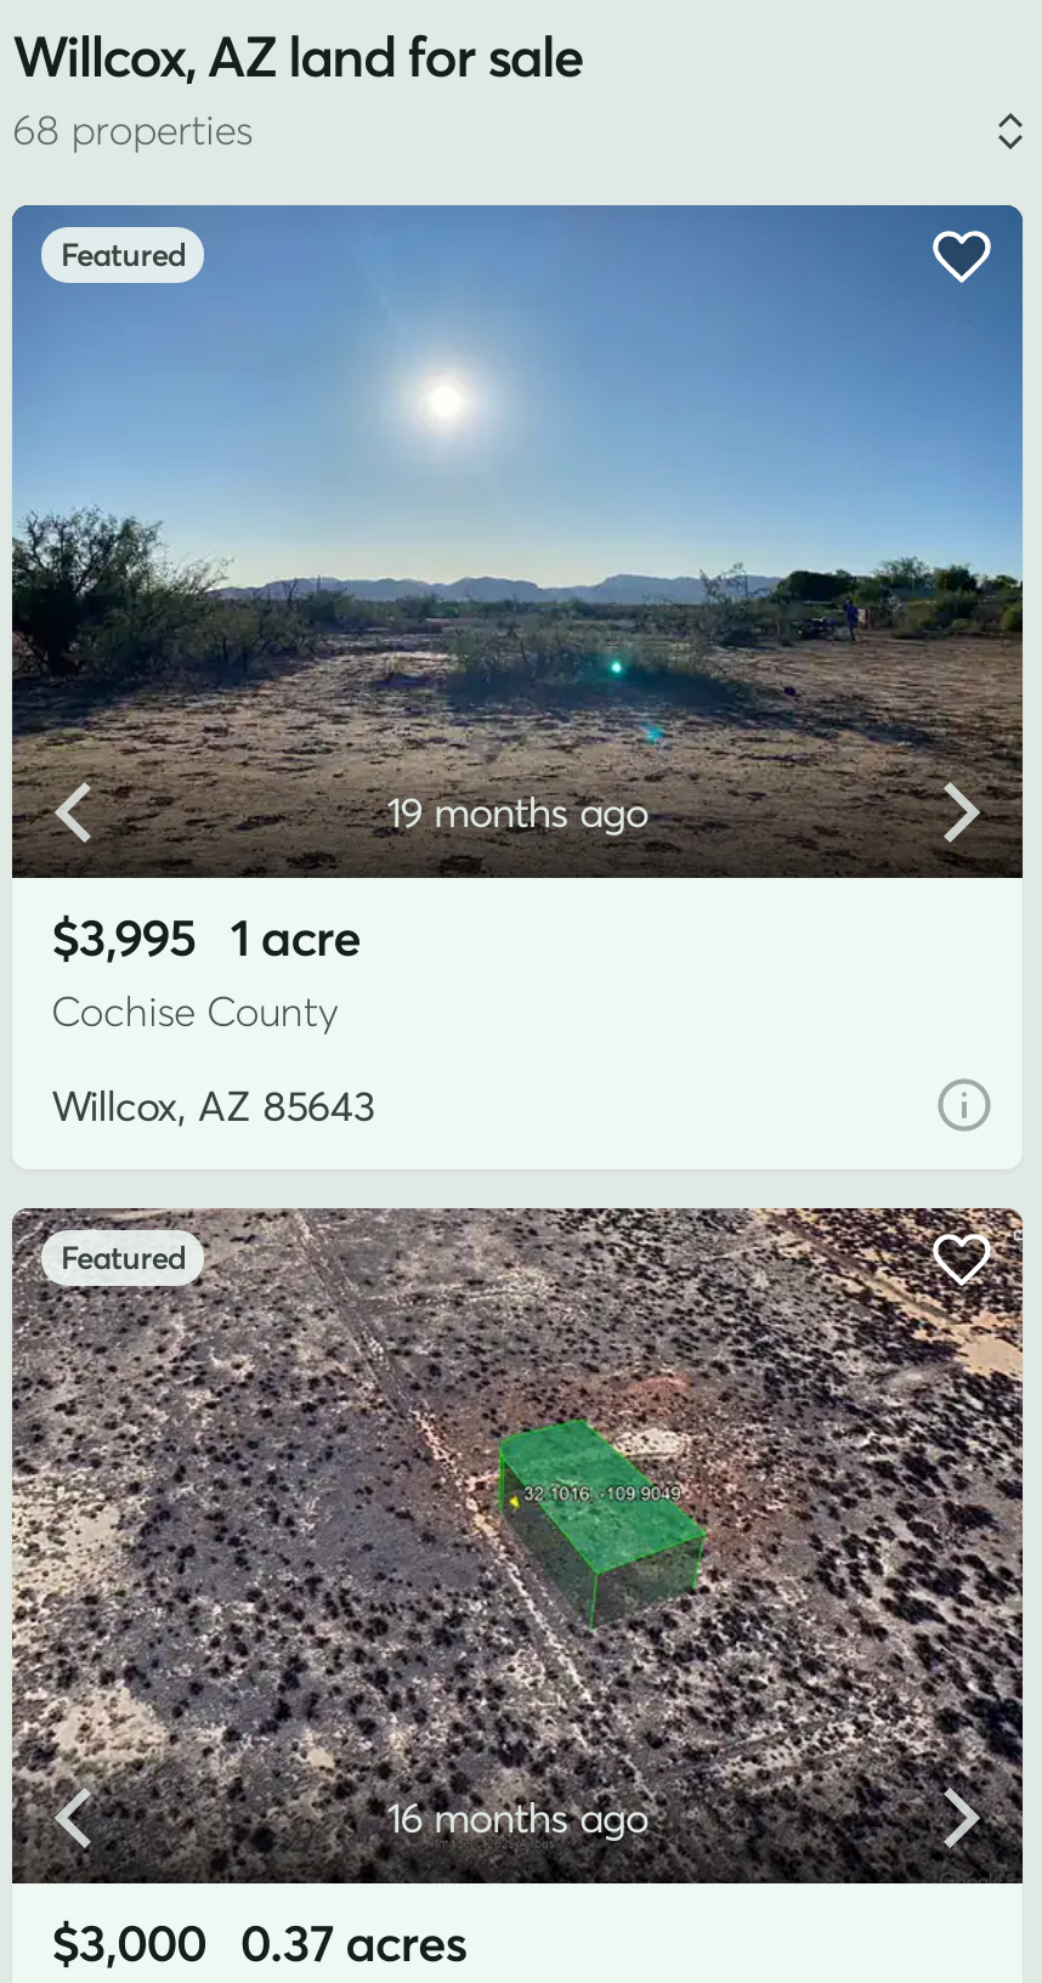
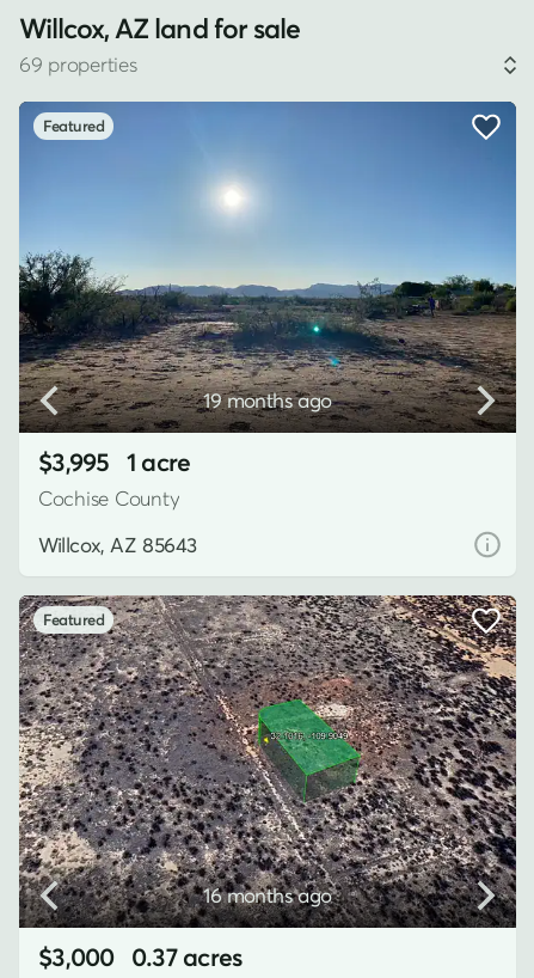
[12,103,252,154] 68 properties -> [19,51,137,77] 69 properties

